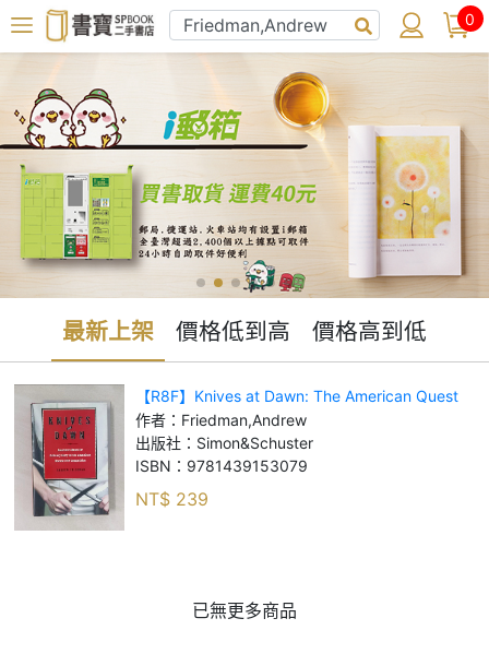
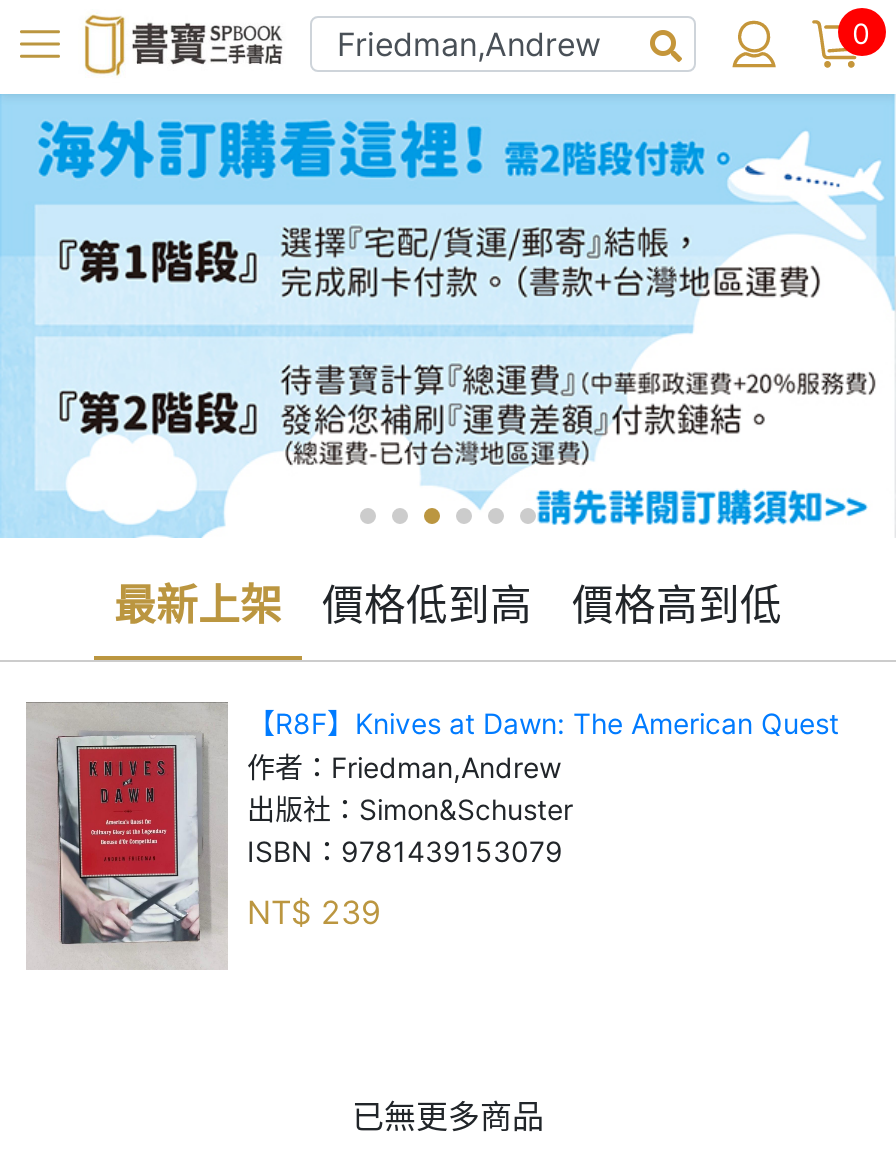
[3,52,486,299] [image] -> [6,94,890,544] [image]

